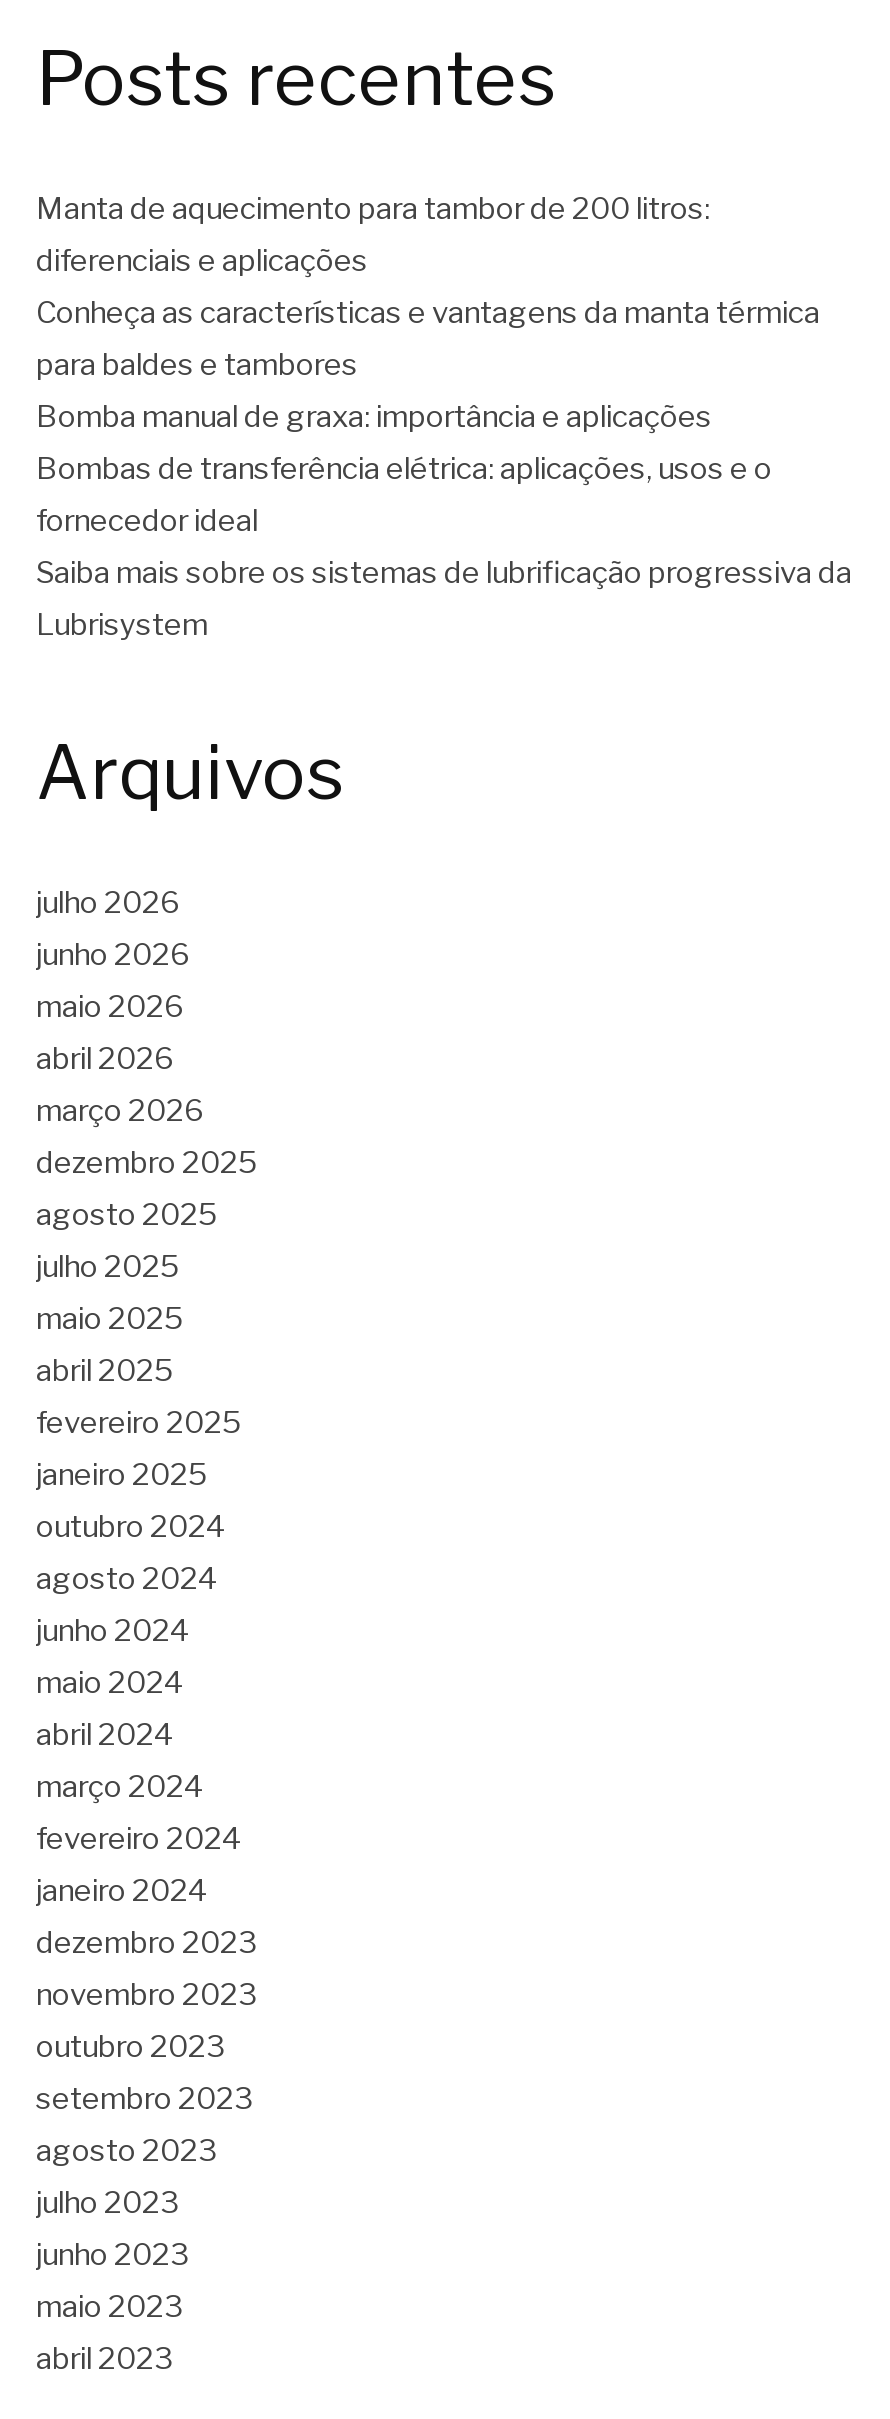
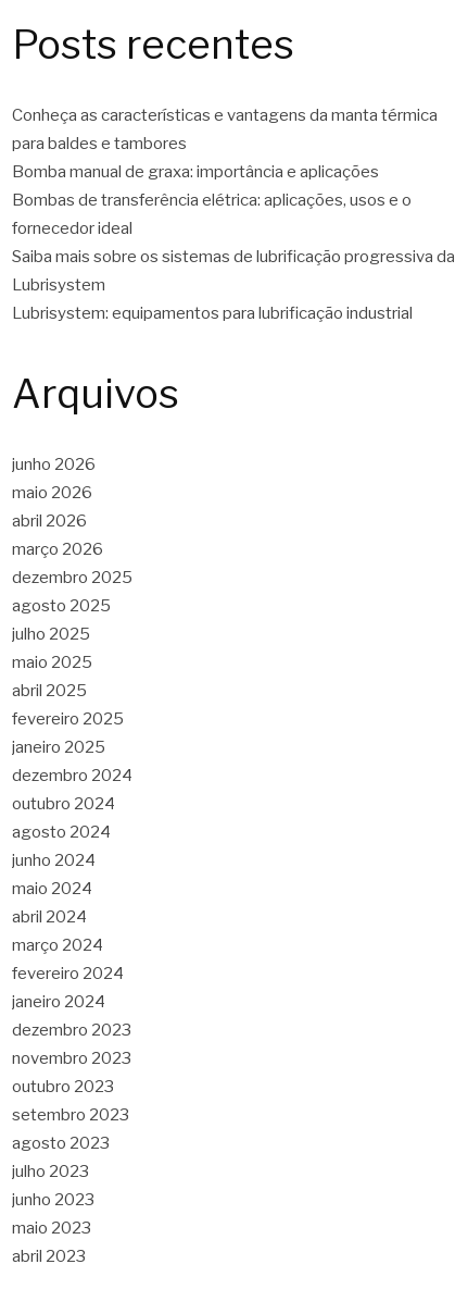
[36,191,710,279] Manta de aquecimento para tambor de 200 litros: | diferenciais e aplicações -> none
moved [36,295,852,643] -> [12,105,455,295]: Conheça as características e vantagens da manta térmica | para baldes e tambores | Bomba manual de graxa: importância e aplicações | Bombas de transferência elétrica: aplicações, usos e o | fornecedor ideal | Saiba mais sobre os sistemas de lubrificação progressiva da | Lubrisystem
none -> [12,303,413,323] Lubrisystem: equipamentos para lubrificação industrial
[36,885,180,921] julho 2026 -> none
moved [36,937,258,1493] -> [12,455,132,757]: junho 2026 | maio 2026 | abril 2026 | ... | fevereiro 2025 | janeiro 2025
none -> [12,766,132,786] dezembro 2024

